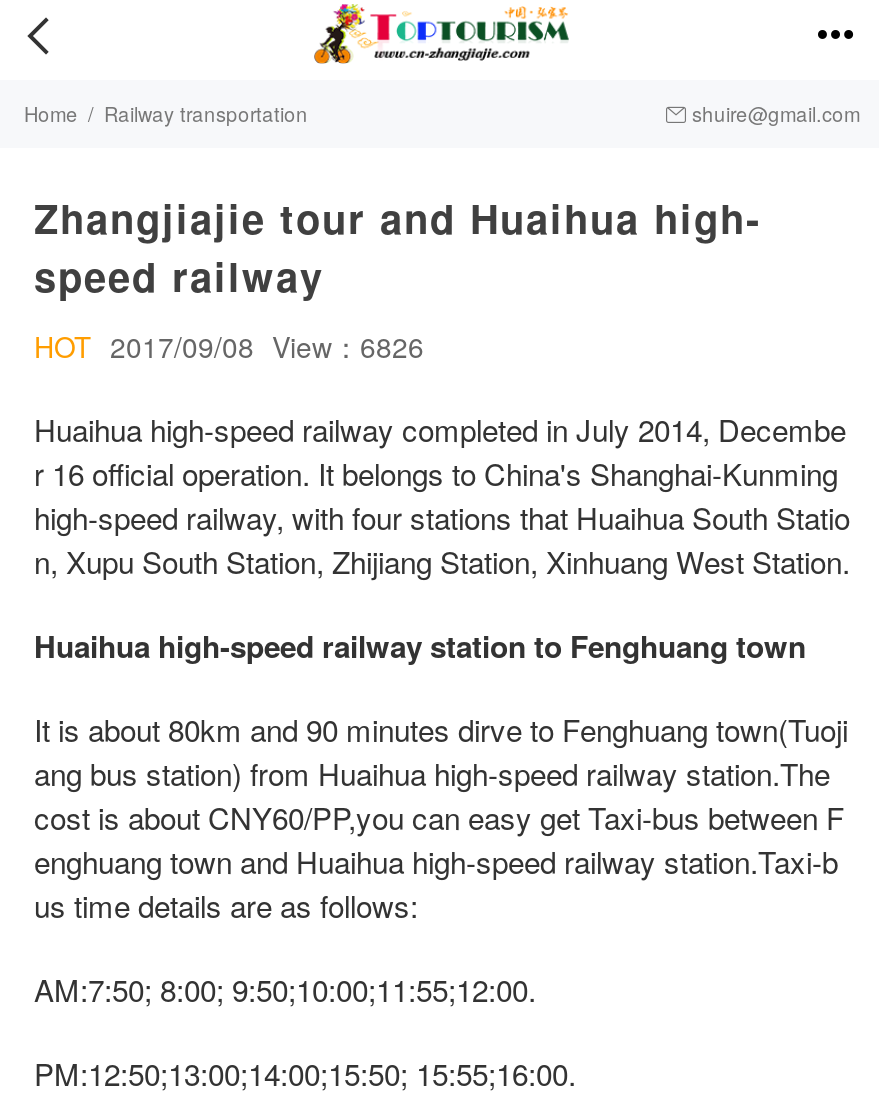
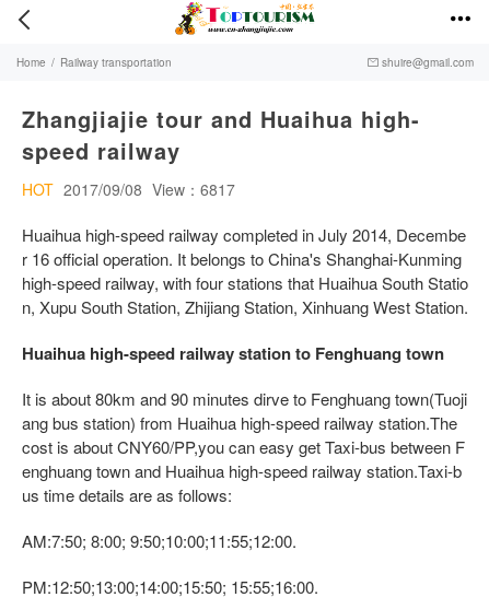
[34,326,424,366] HOT 2017/09/08 View：6826 -> [22,178,235,200] HOT 2017/09/08 View：6817

